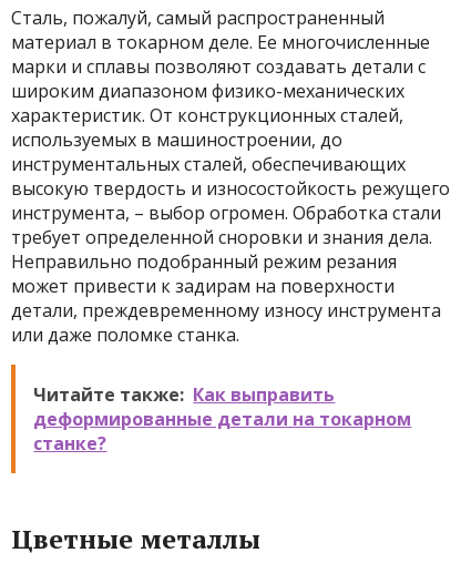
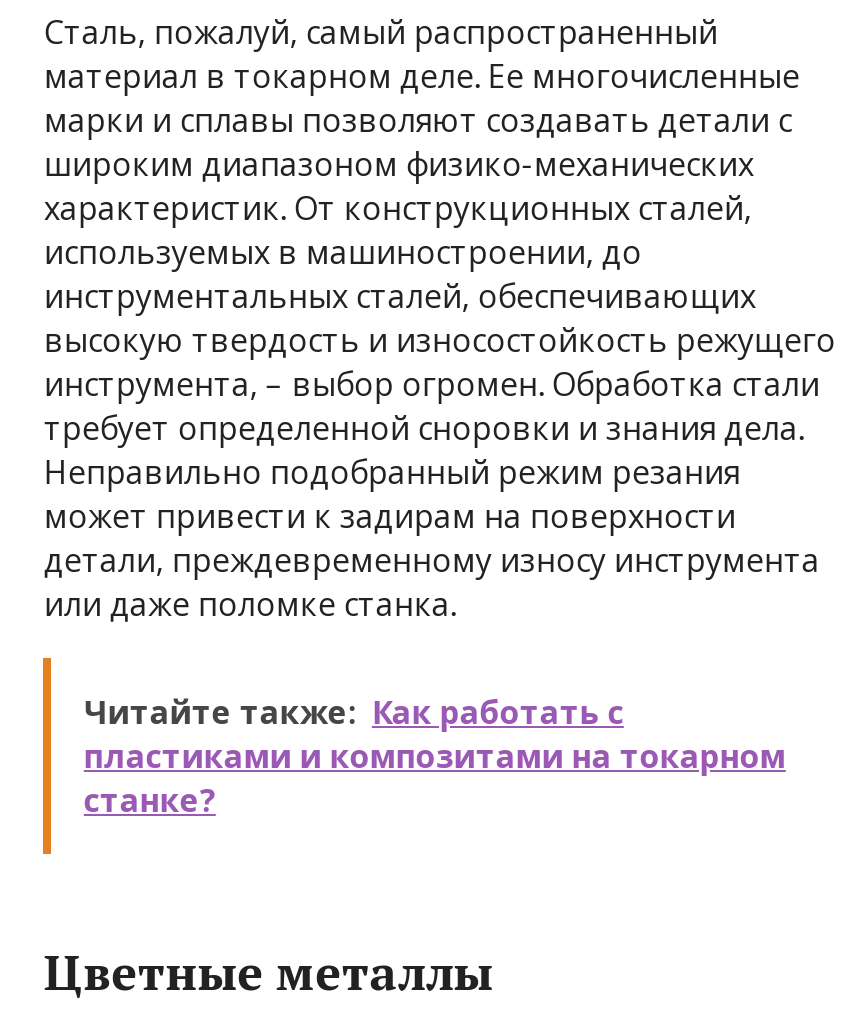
[34,382,412,431] Читайте также: Как выправить | деформированные детали на токарном -> [84,690,786,778] Читайте также: Как работать с | пластиками и композитами на токарном

